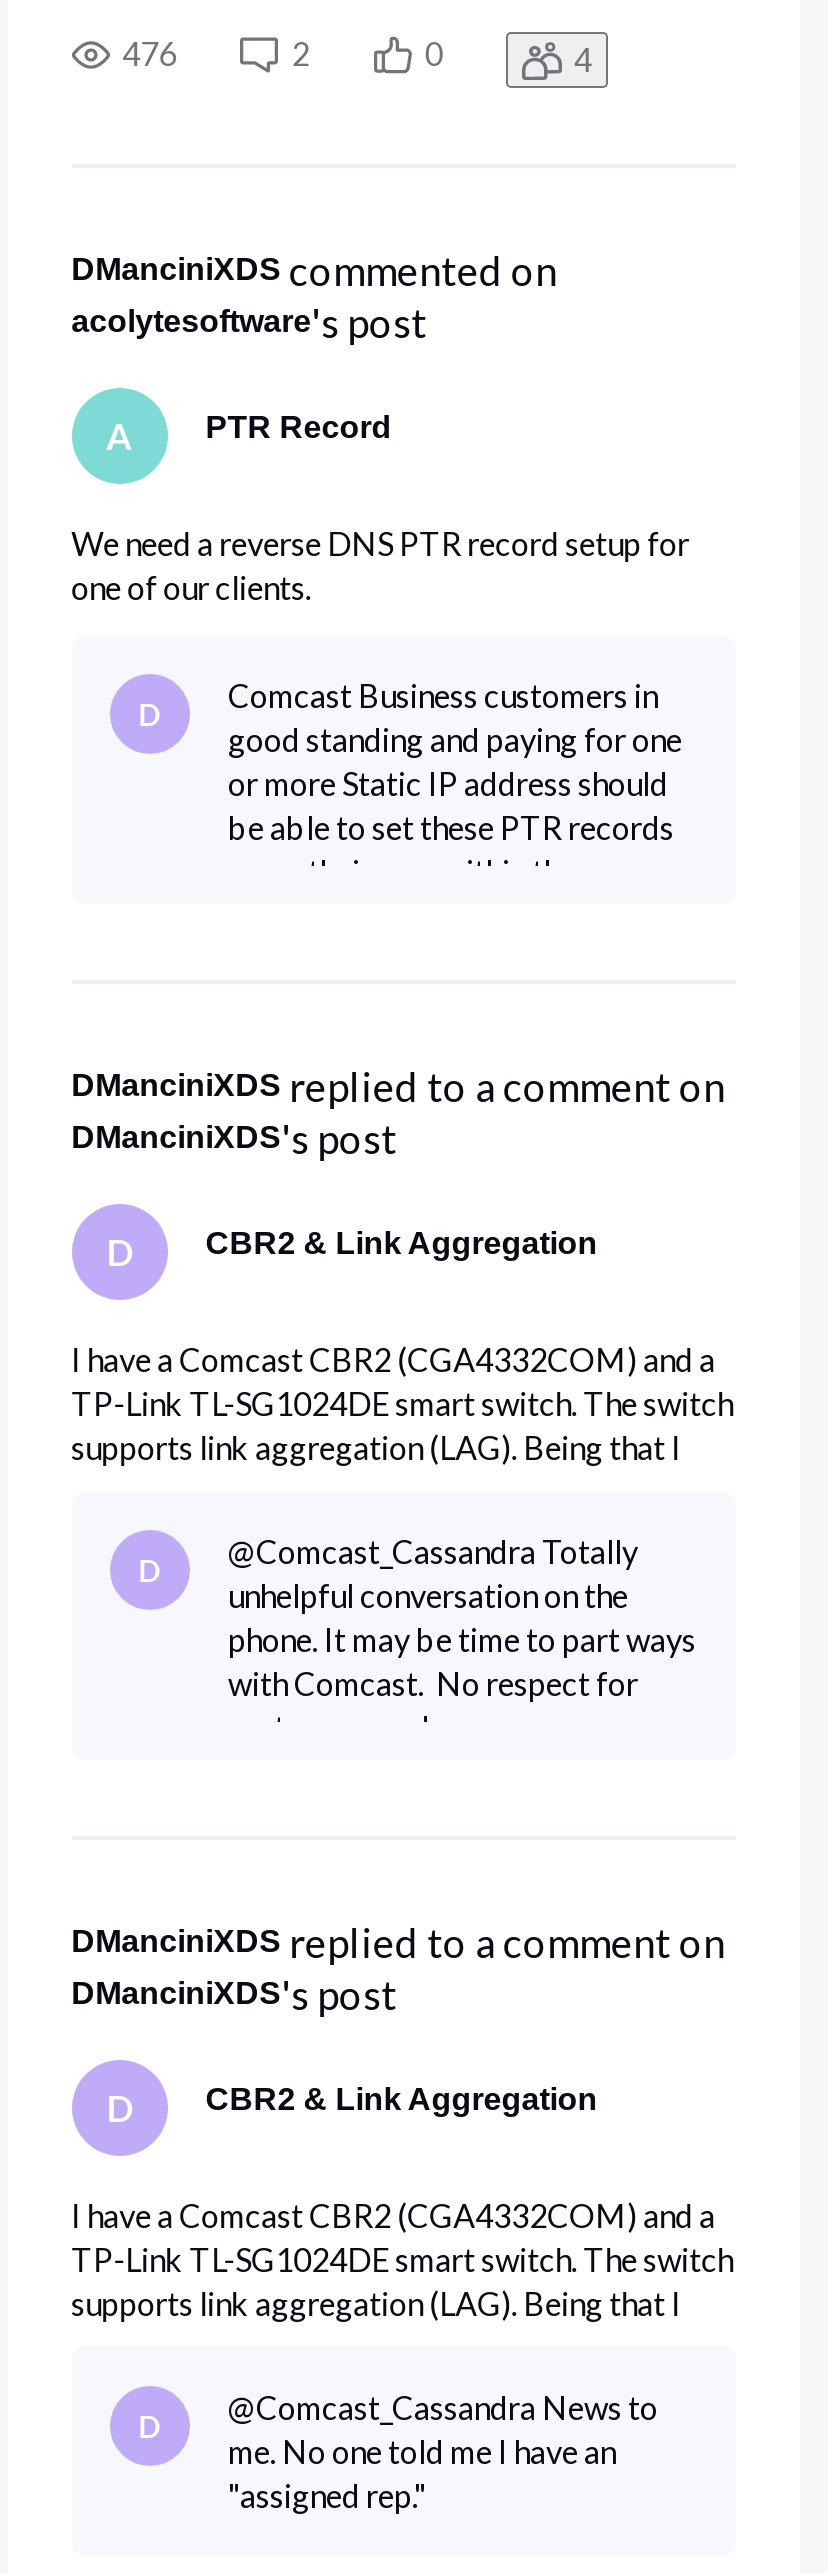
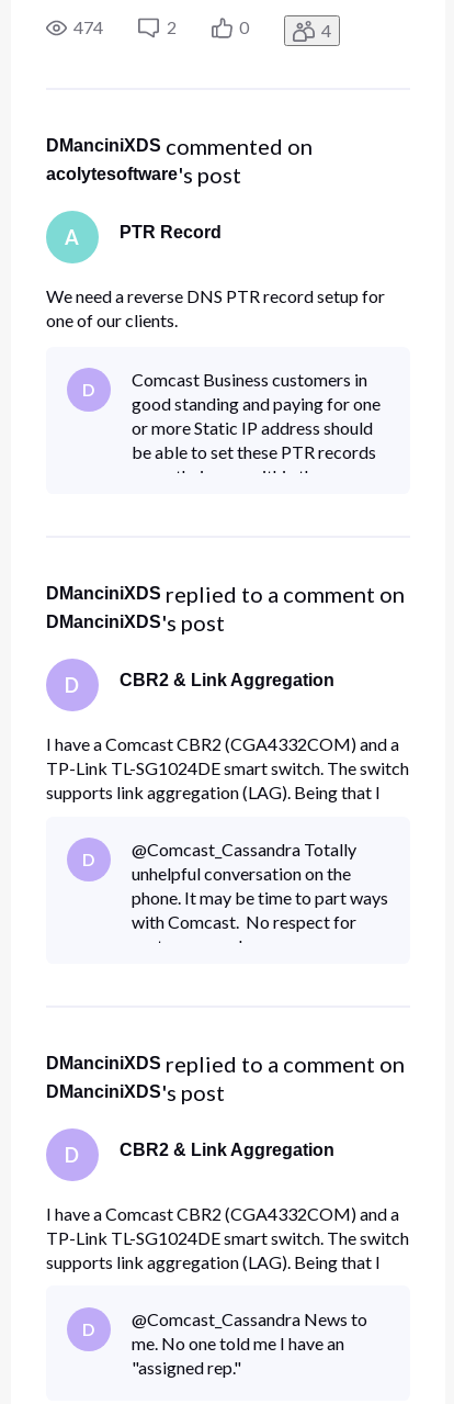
[122,34,176,72] 476 -> [74,17,103,37] 474

